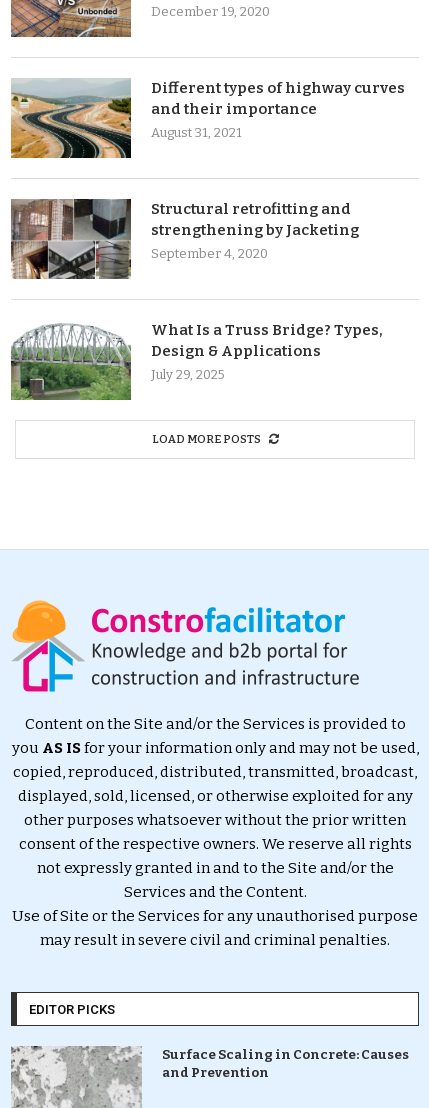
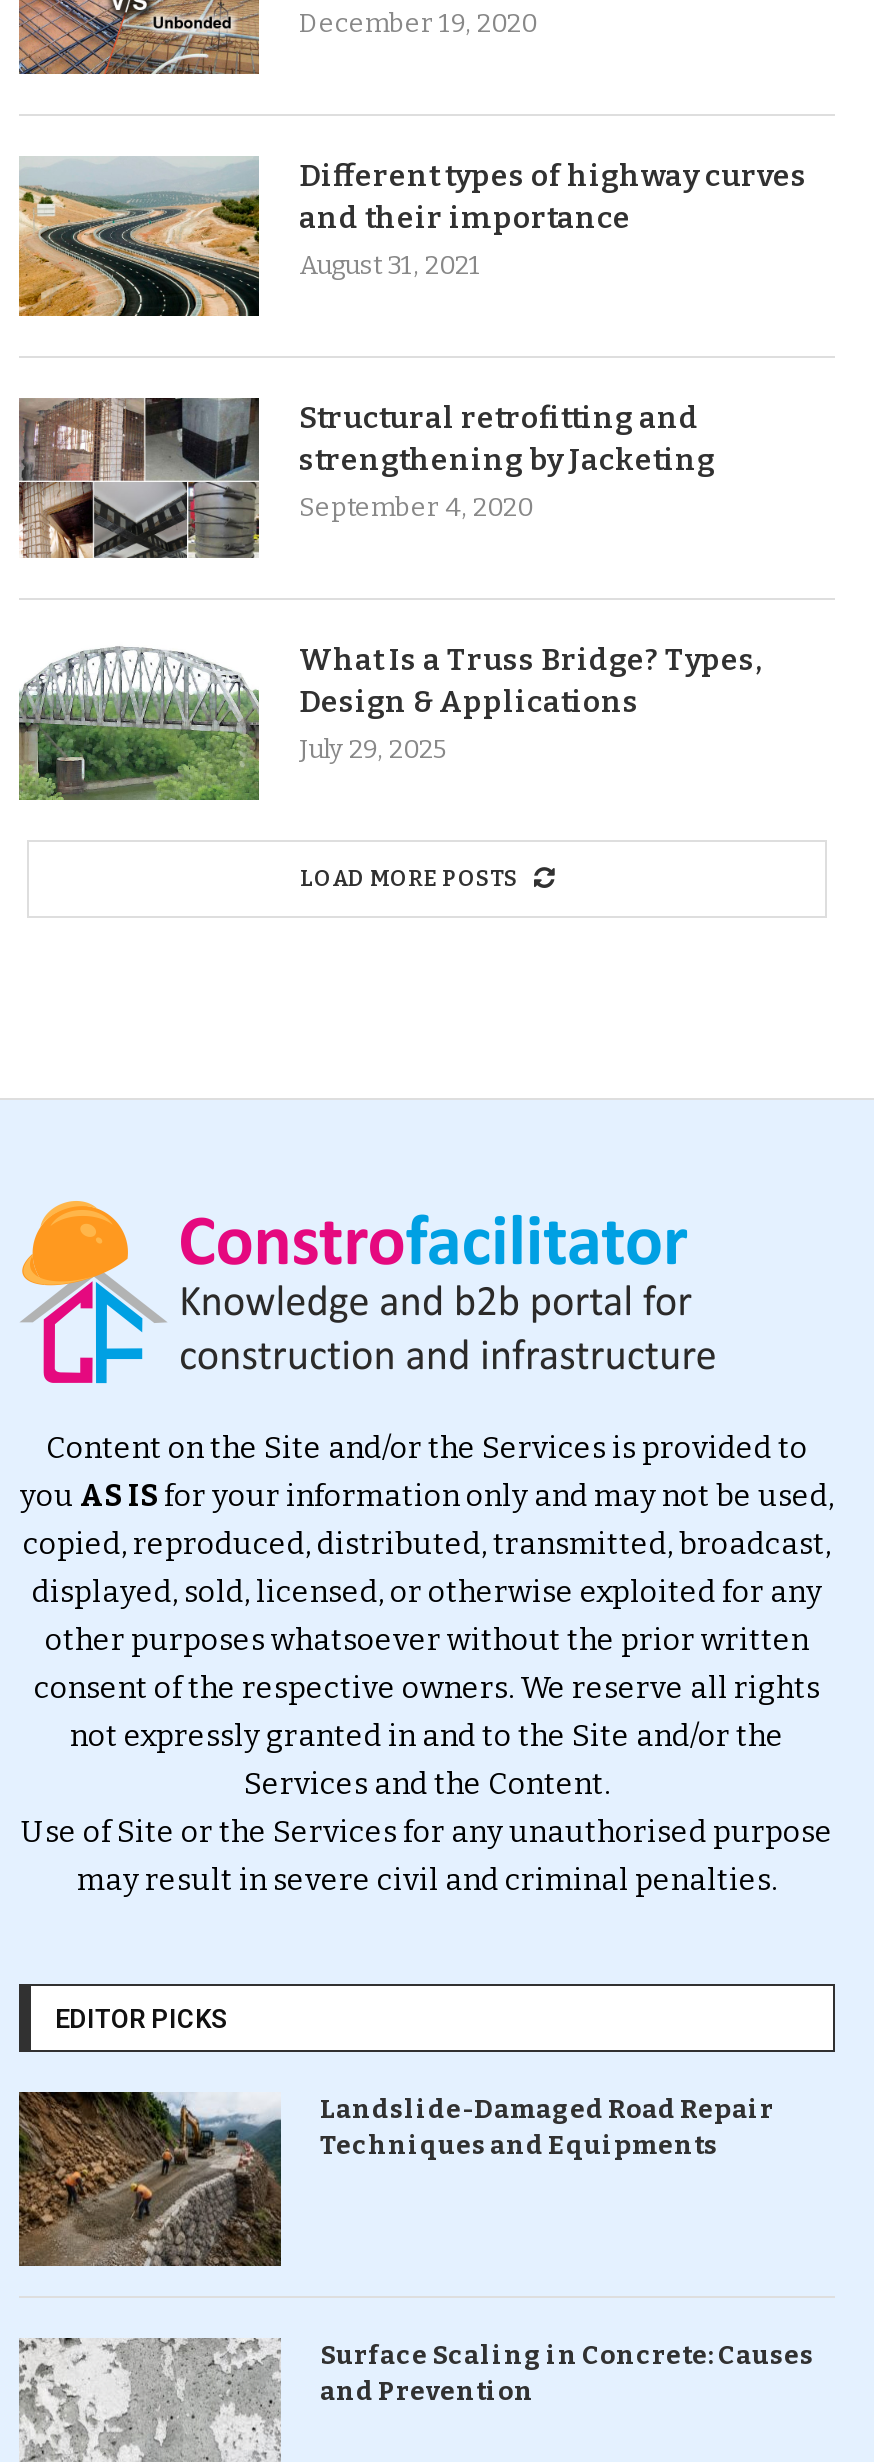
none -> [17,2090,774,2298] [image] | Landslide-Damaged Road Repair | Techniques and Equipments

